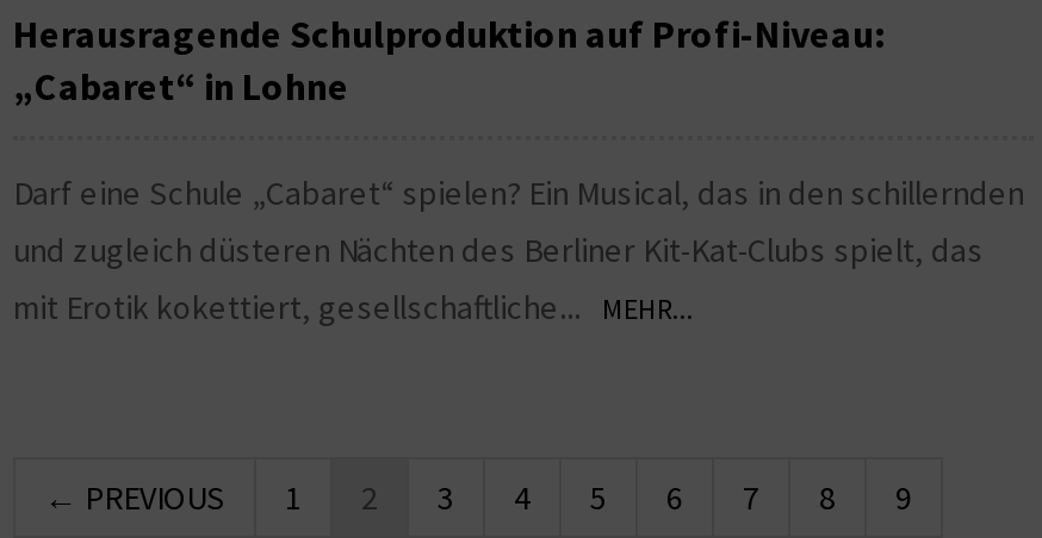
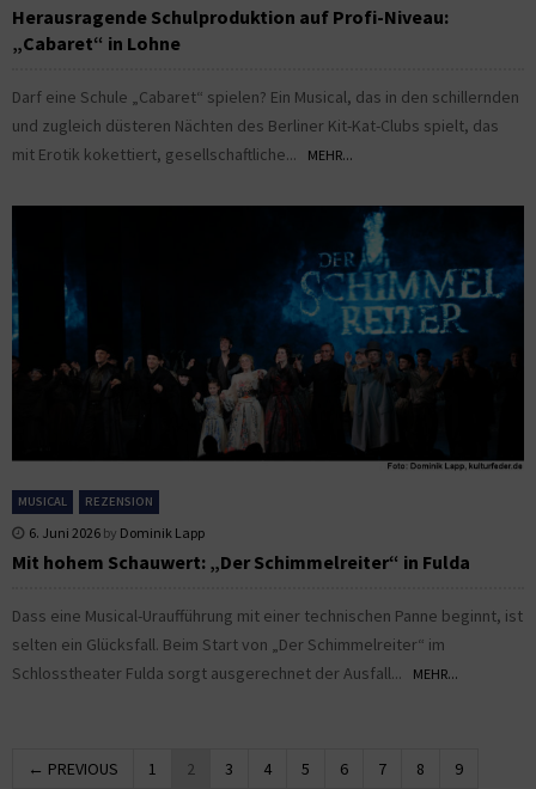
none -> [11,204,525,684] [image] | MUSICAL | REZENSION | 6. Juni 2026 by Dominik Lapp | Mit hohem Schauwert: „Der Schimmelreiter“ in Fulda | Dass eine Musical-Uraufführung mit einer technischen Panne beginnt, ist | selten ein Glücksfall. Beim Start von „Der Schimmelreiter“ im | Schlosstheater Fulda sorgt ausgerechnet der Ausfall... MEHR...

